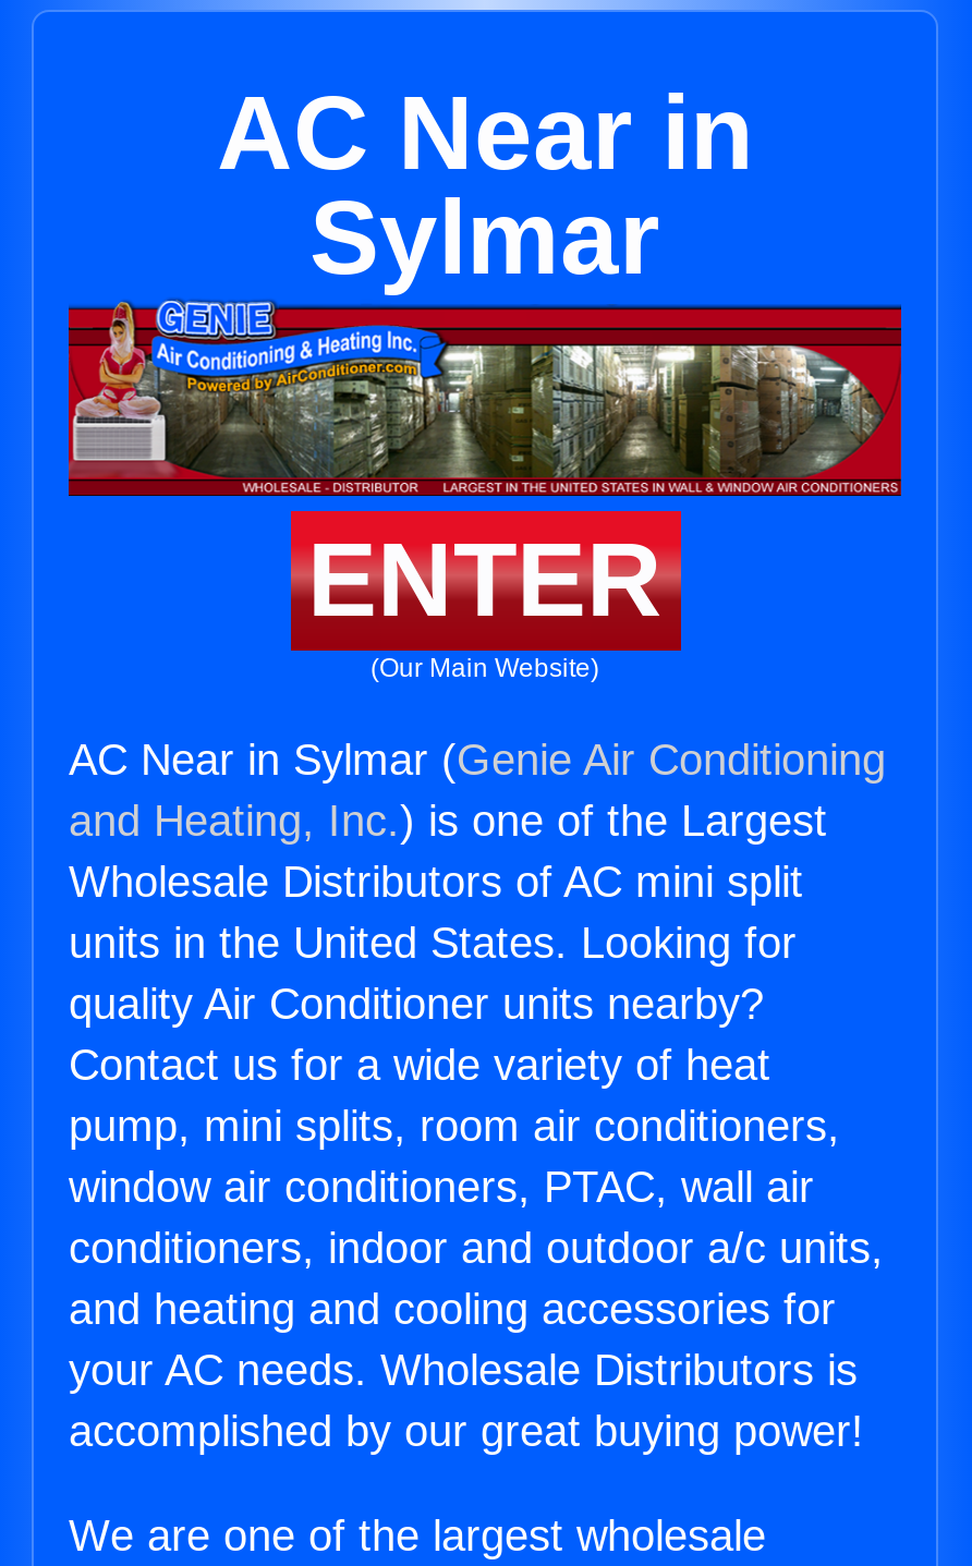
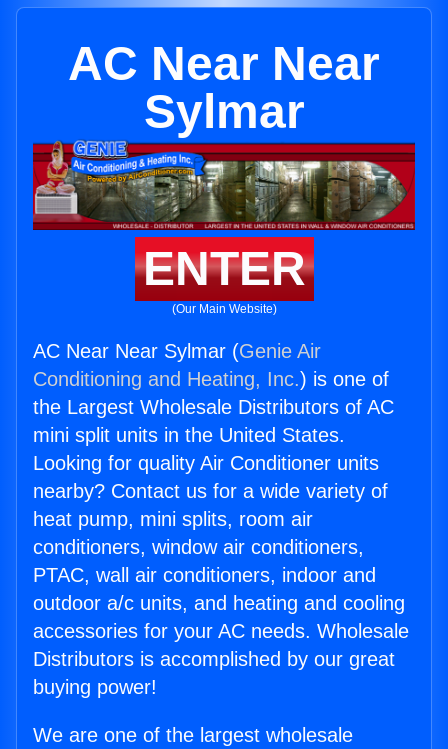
[217,75,753,191] AC Near in -> [68,37,380,90] AC Near Near
[69,736,886,1455] AC Near in Sylmar (Genie Air Conditioning | and Heating, Inc.) is one of the Largest | Wholesale Distributors of AC mini split | units in the United States. Looking for | quality Air Conditioner units nearby? | Contact us for a wide variety of heat | pump, mini splits, room air conditioners, | window air conditioners, PTAC, wall air | conditioners, indoor and outdoor a/c units, | and heating and cooling accessories for | your AC needs. Wholesale Distributors is | accomplished by our great buying power! -> [33,340,409,698] AC Near Near Sylmar (Genie Air | Conditioning and Heating, Inc.) is one of | the Largest Wholesale Distributors of AC | mini split units in the United States. | Looking for quality Air Conditioner units | nearby? Contact us for a wide variety of | heat pump, mini splits, room air | conditioners, window air conditioners, | PTAC, wall air conditioners, indoor and | outdoor a/c units, and heating and cooling | accessories for your AC needs. Wholesale | Distributors is accomplished by our great | buying power!

